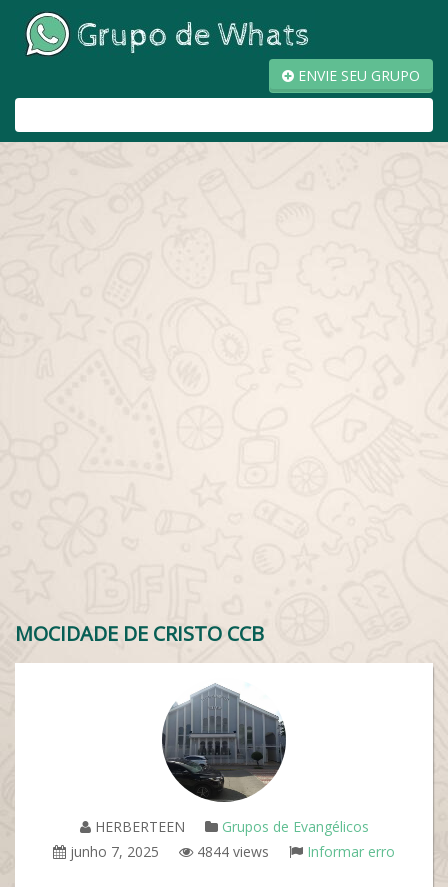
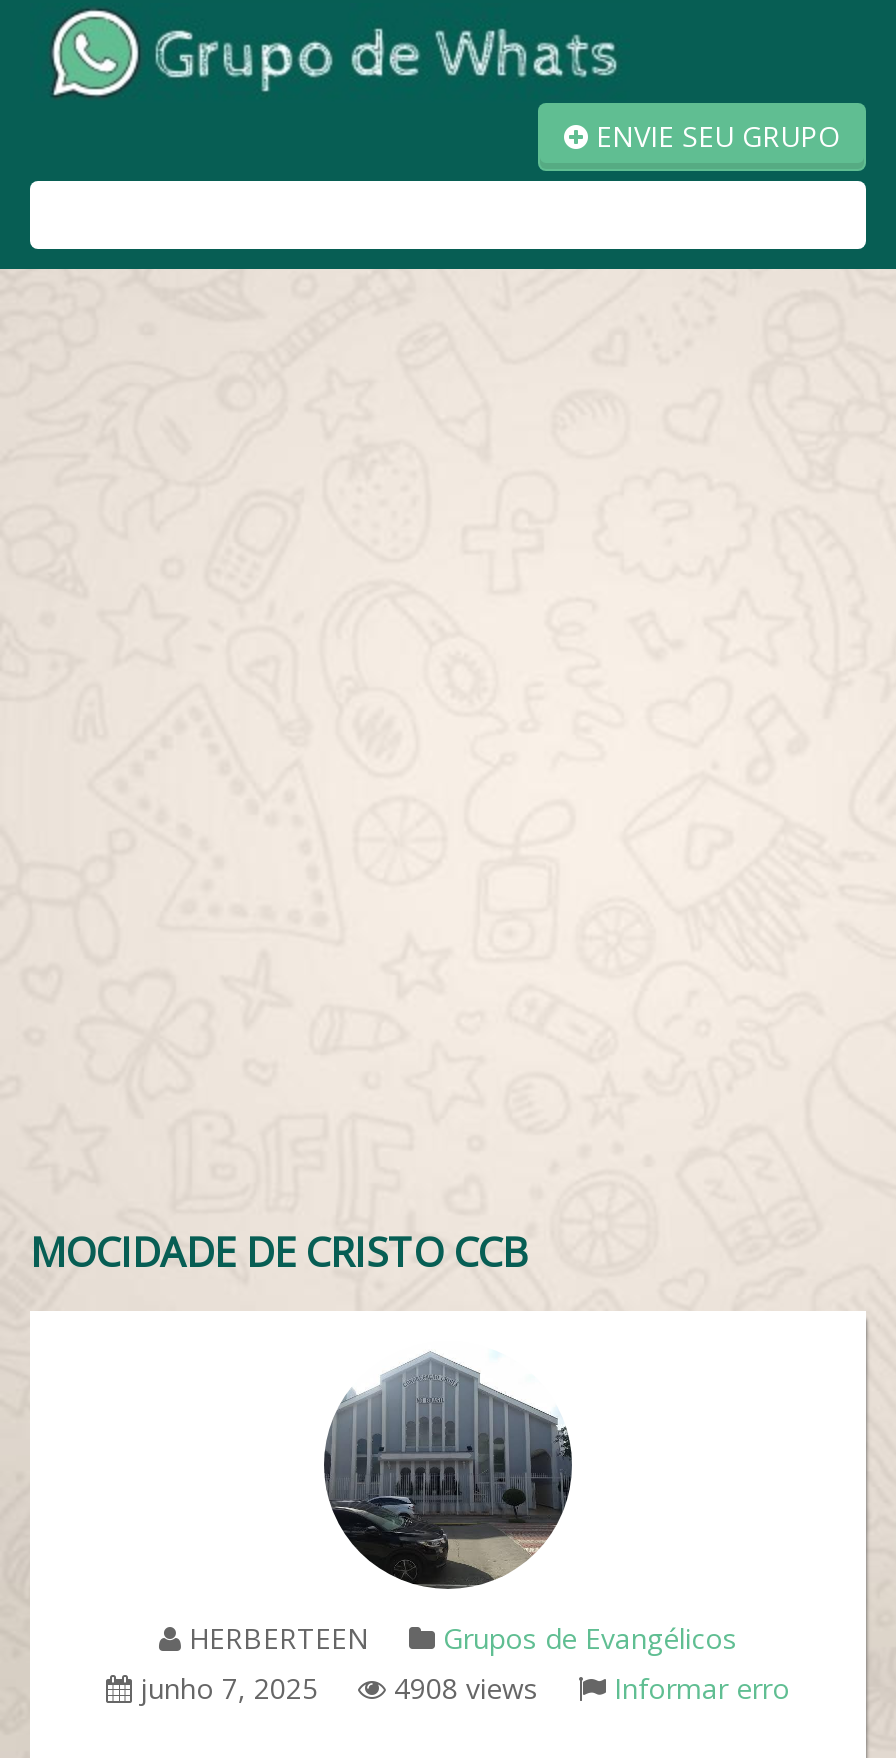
[66,842,395,861] junho 7, 2025 4844 views Informar erro -> [132,1669,790,1707] junho 7, 2025 4908 views Informar erro

